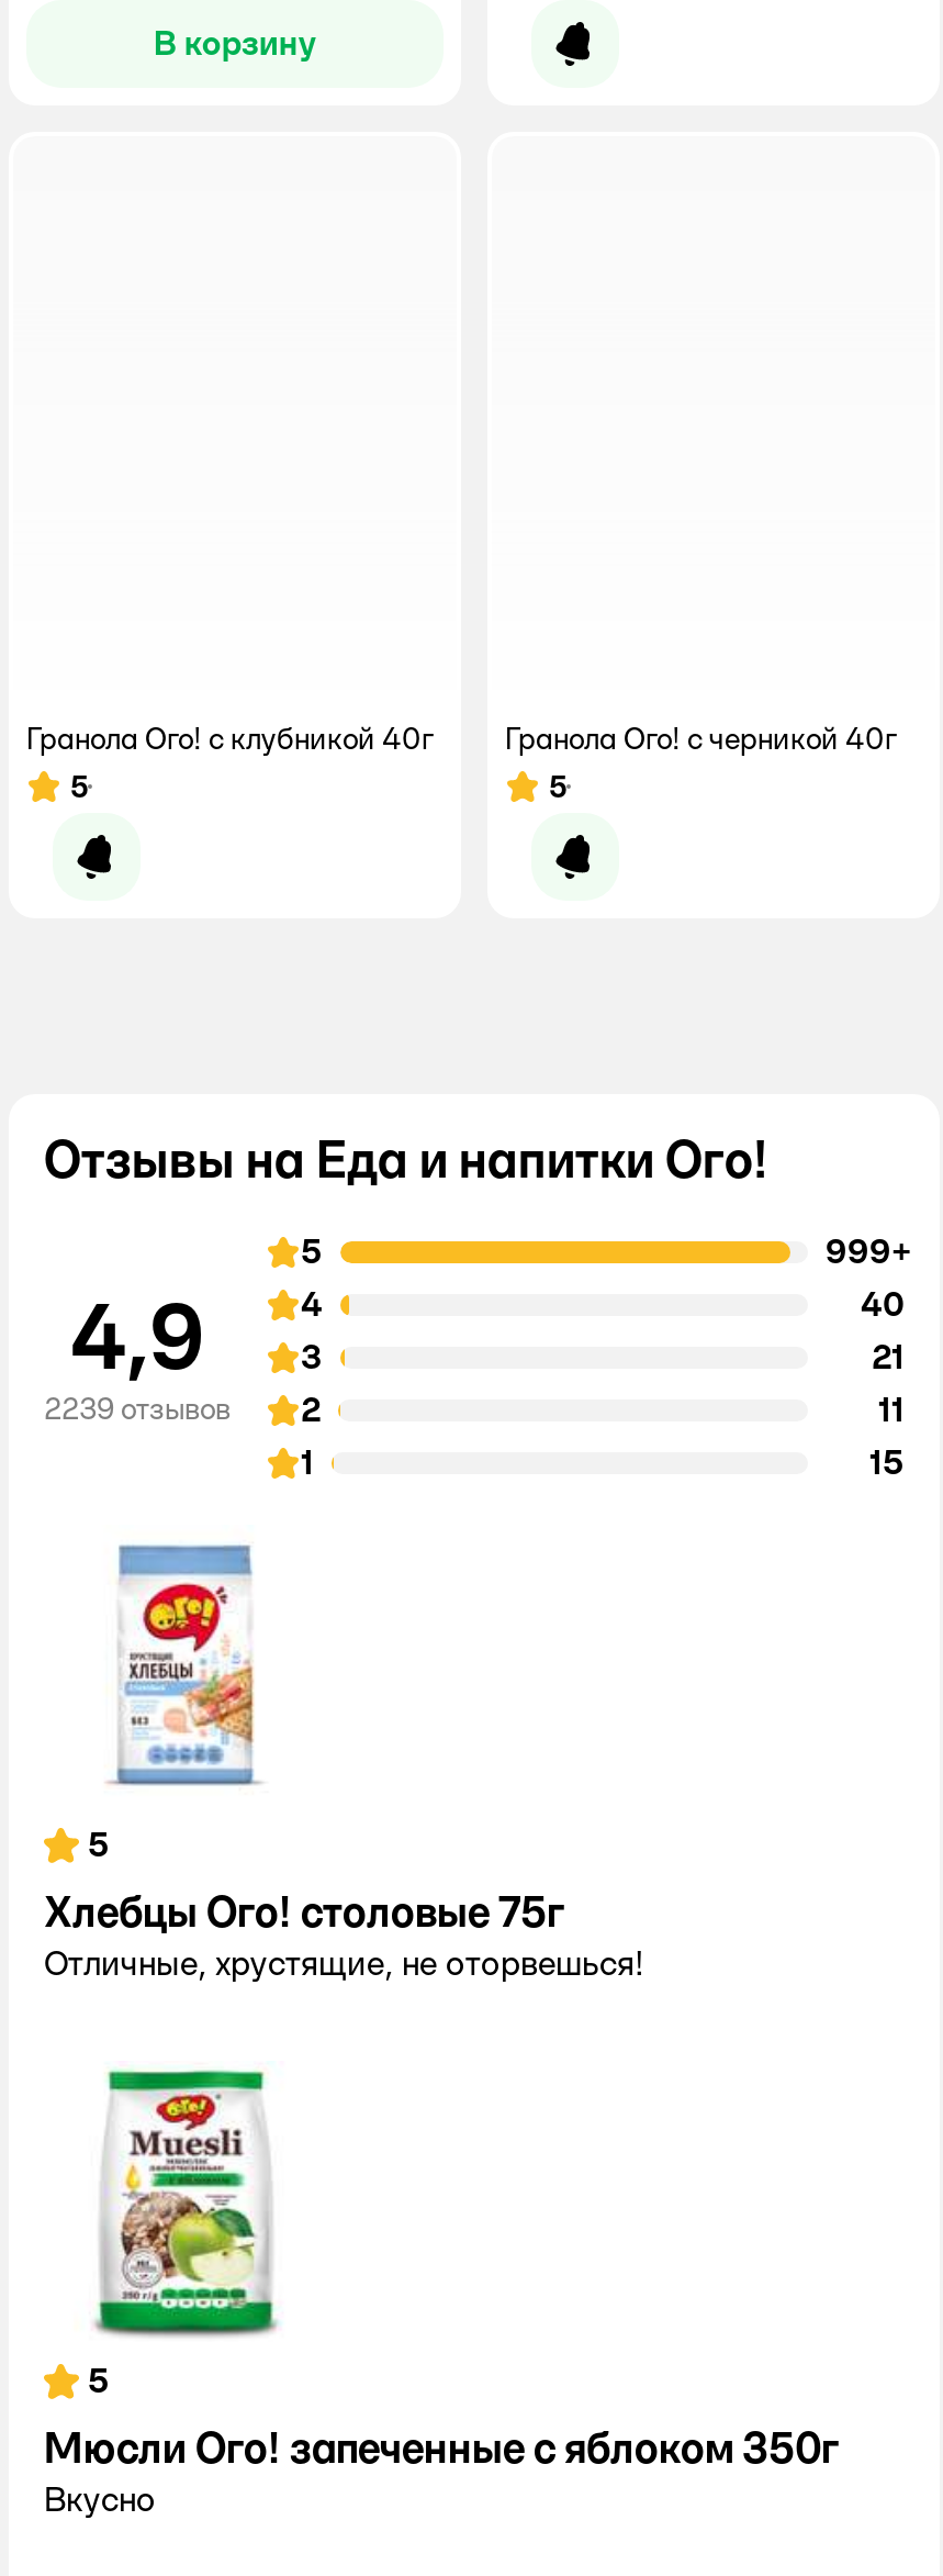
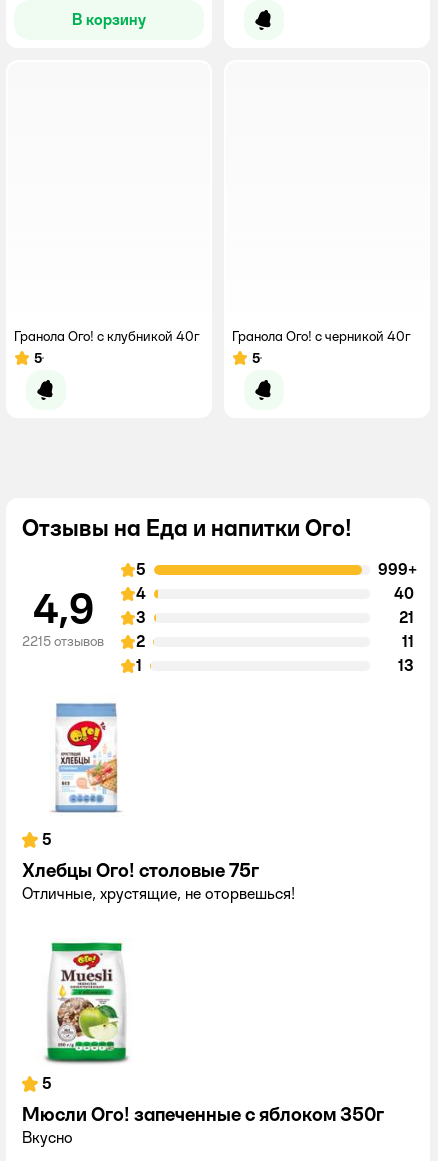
[44,1389,321,1430] 2239 отзывов 2 -> [22,632,145,651] 2215 отзывов 2
[869,1441,905,1483] 15 -> [398,656,414,675] 13

